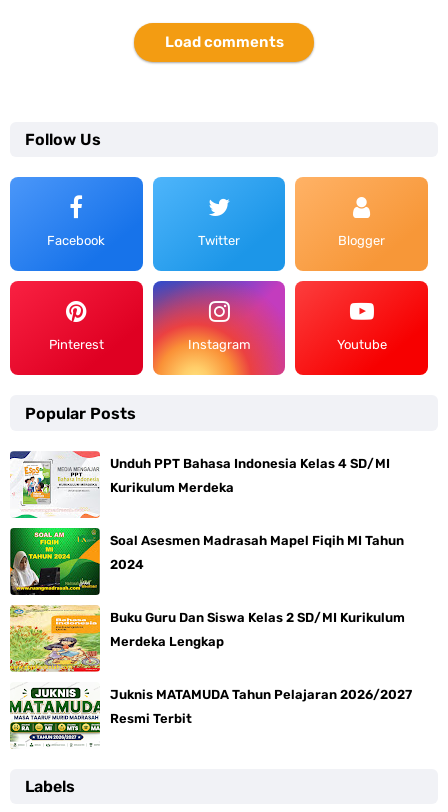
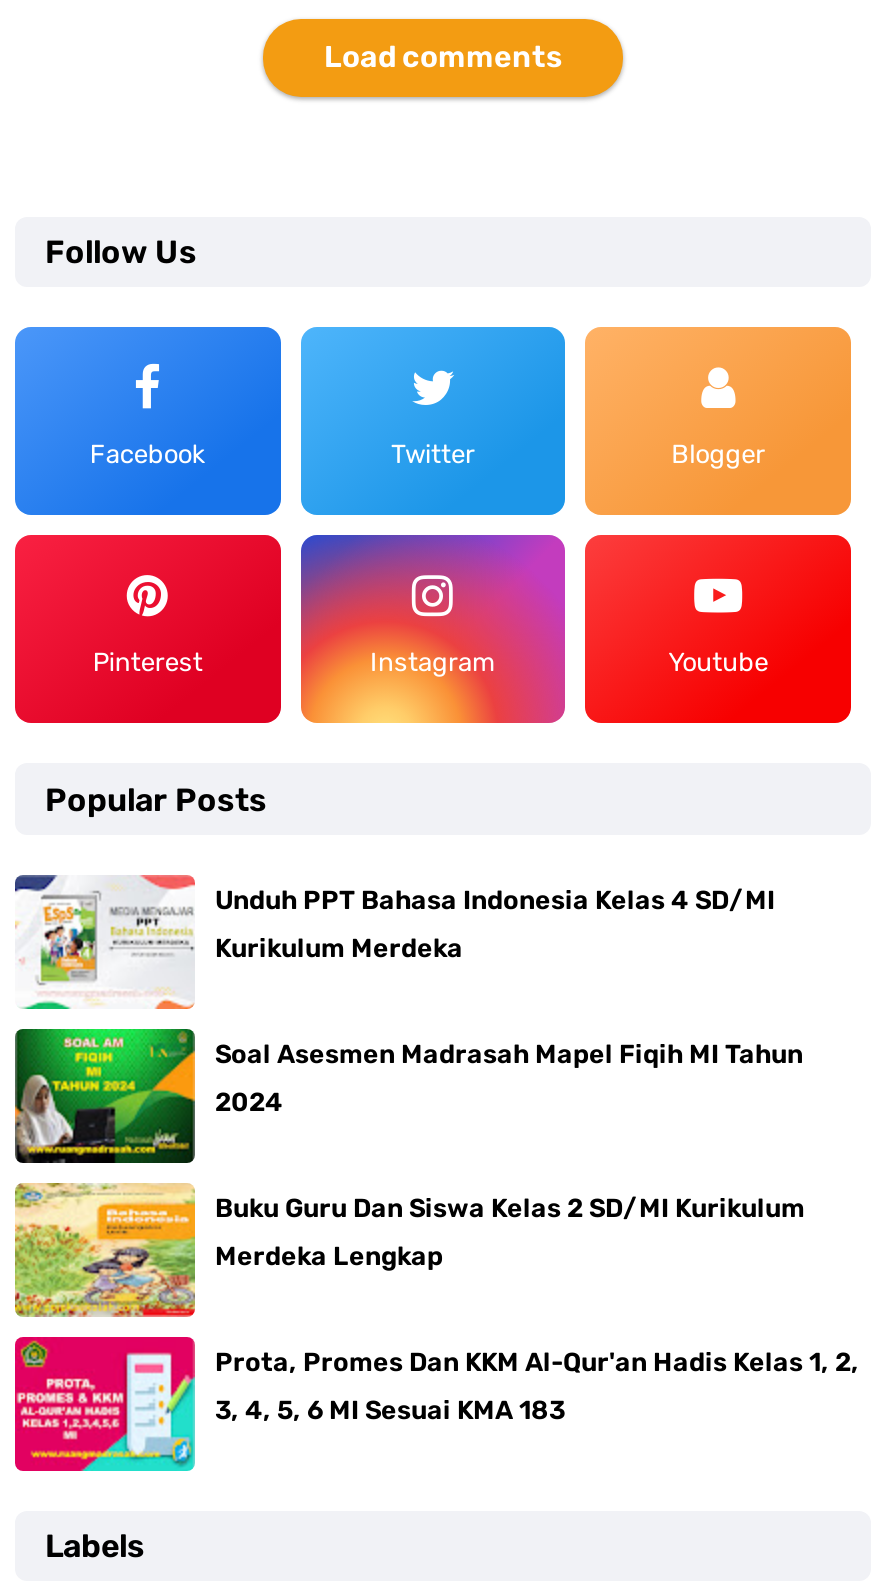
[9,682,412,749] [image] | Juknis MATAMUDA Tahun Pelajaran 2026/2027 -> [13,1335,859,1473] [image] | Prota, Promes Dan KKM Al-Qur'an Hadis Kelas 1, 2,
[110,711,192,726] Resmi Terbit -> [215,1396,565,1426] 3, 4, 5, 6 MI Sesuai KMA 183

